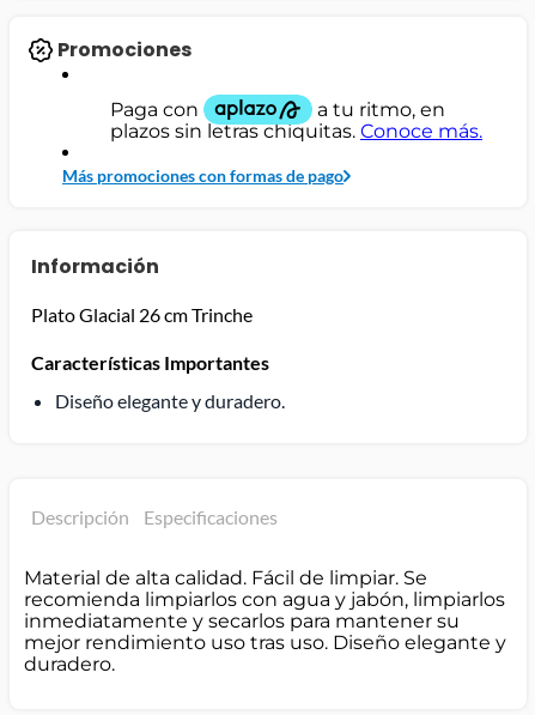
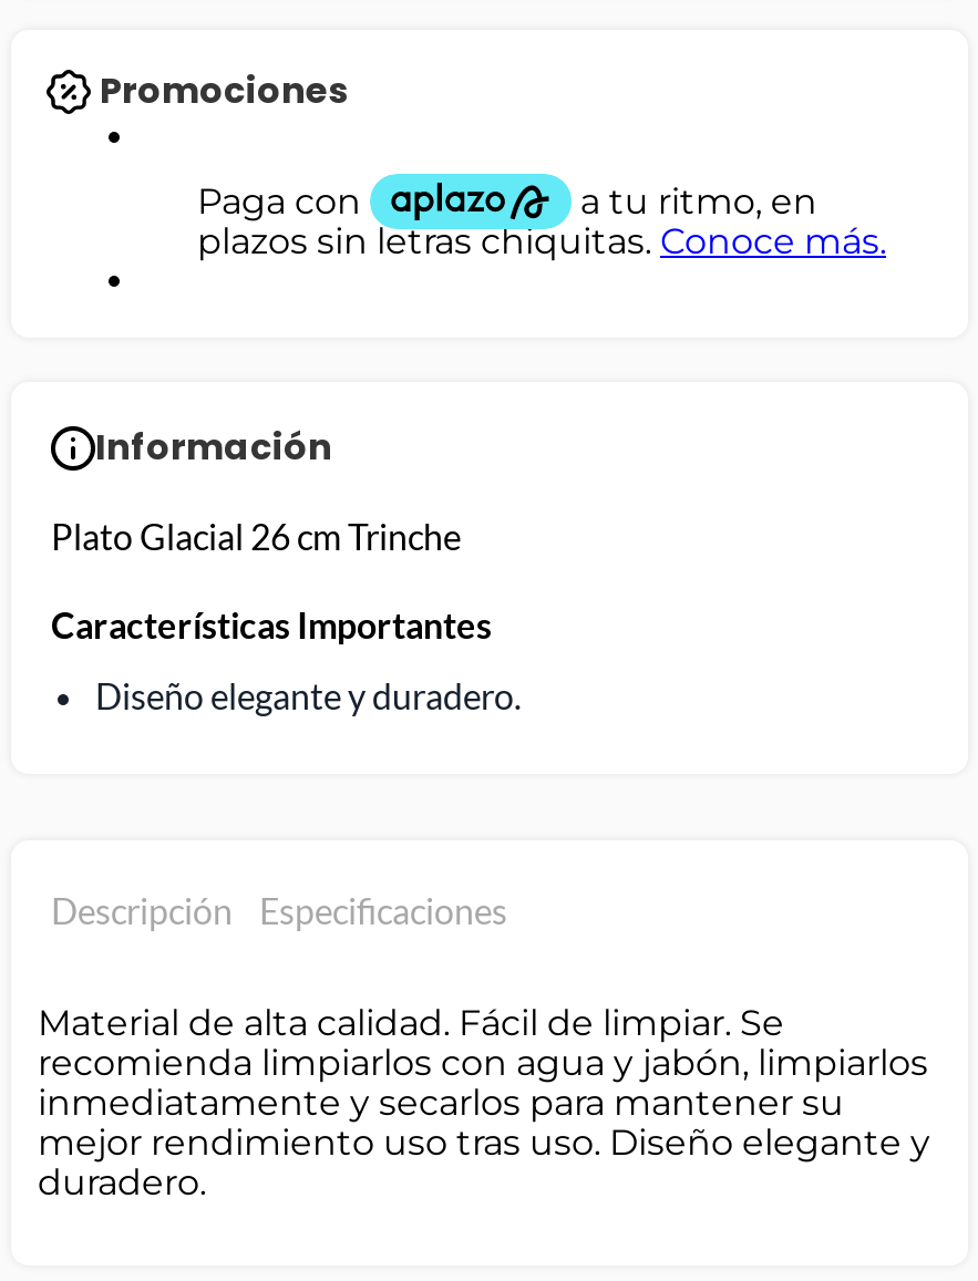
[62,166,344,186] Más promociones con formas de pago -> none

